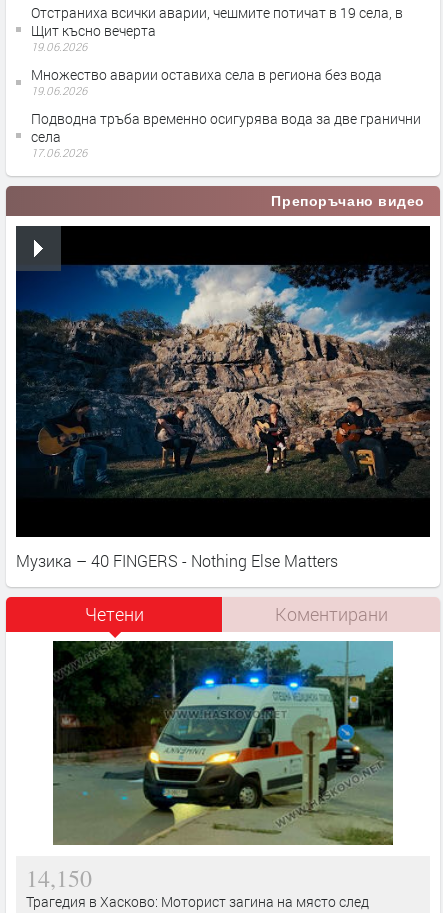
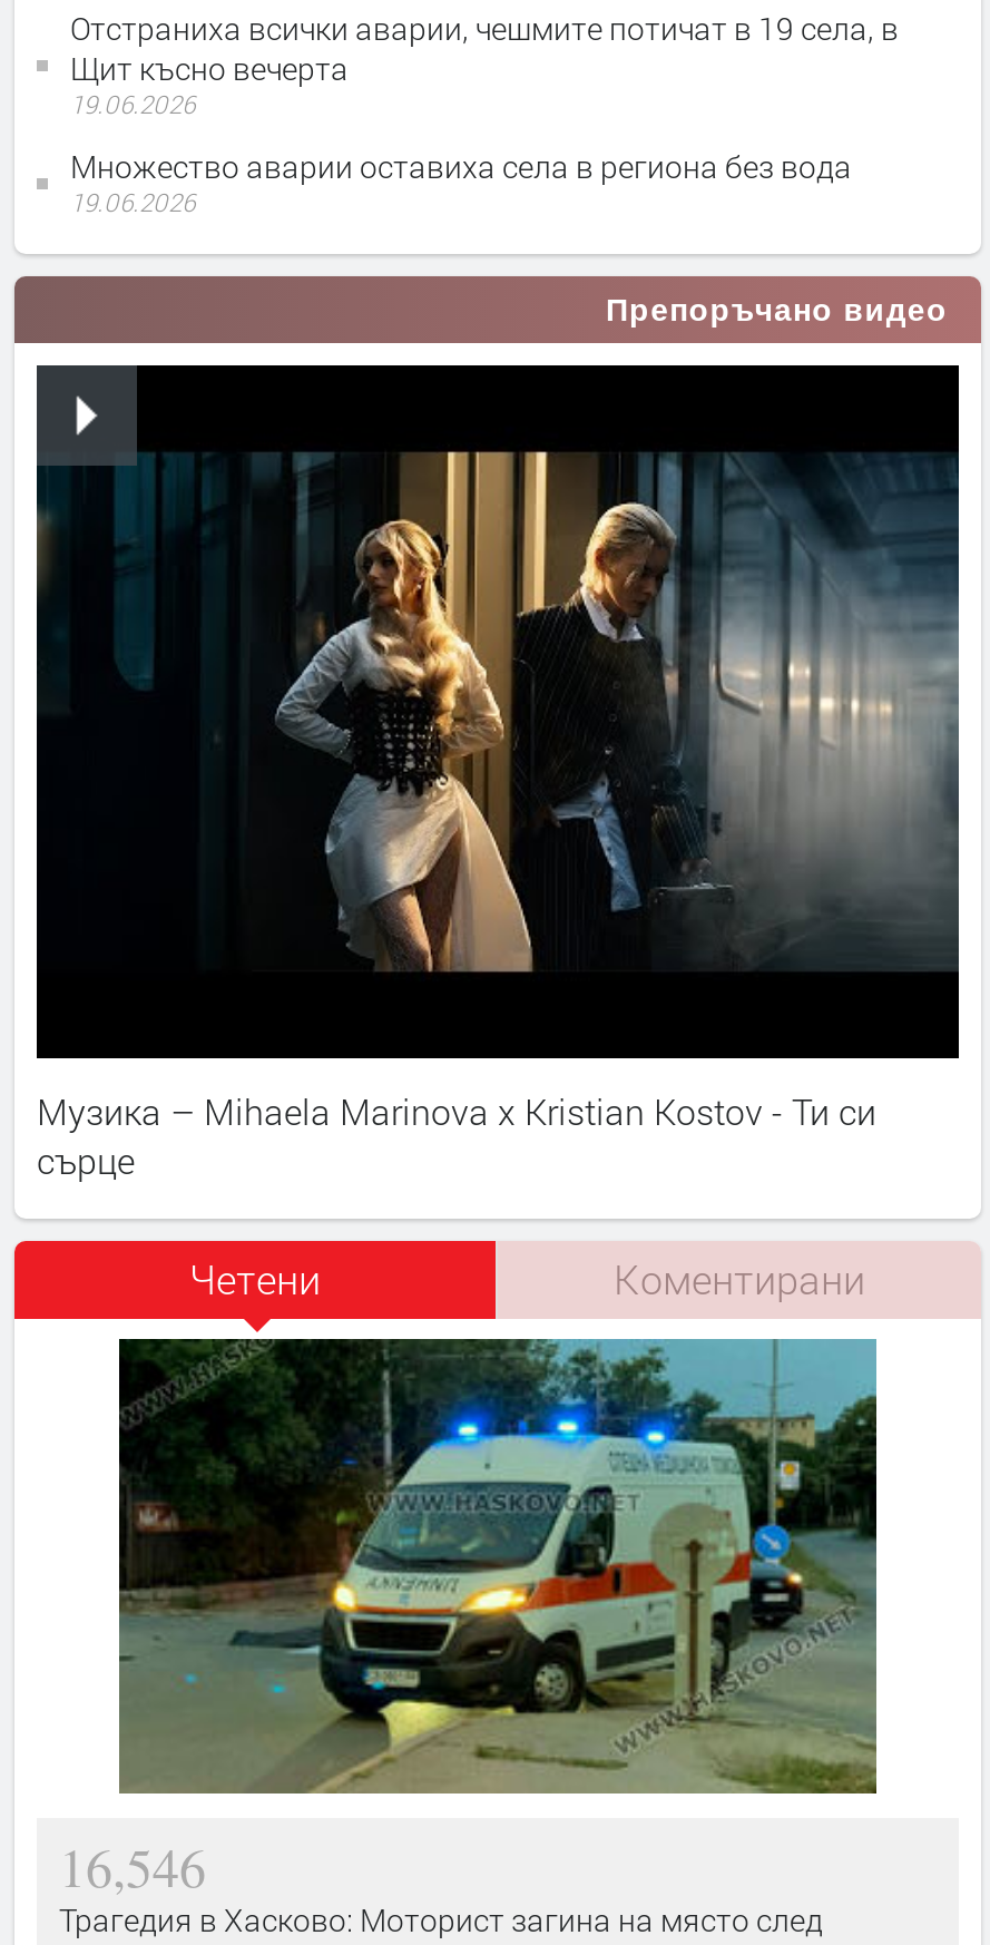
[31,109,421,160] Подводна тръба временно осигурява вода за две гранични | села | 17.06.2026 -> none
moved [271,193,425,209] -> [606,293,948,328]: Препоръчано видео
[16,264,430,498] [image] -> [37,450,959,971] [image]
[16,550,338,571] Музика – 40 FINGERS - Nothing Else Matters -> [37,1087,876,1182] Музика – Mihaela Marinova x Kristian Kostov - Ти си | сърце
[26,861,92,893] 14,150 -> [59,1830,206,1902] 16,546

